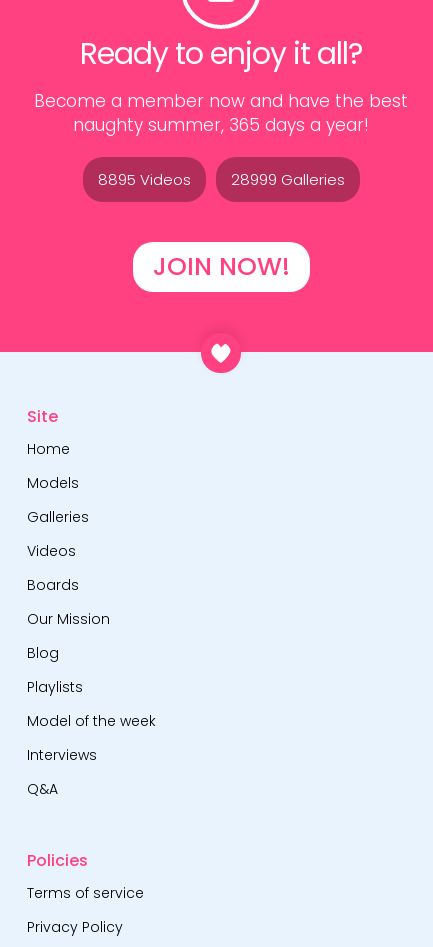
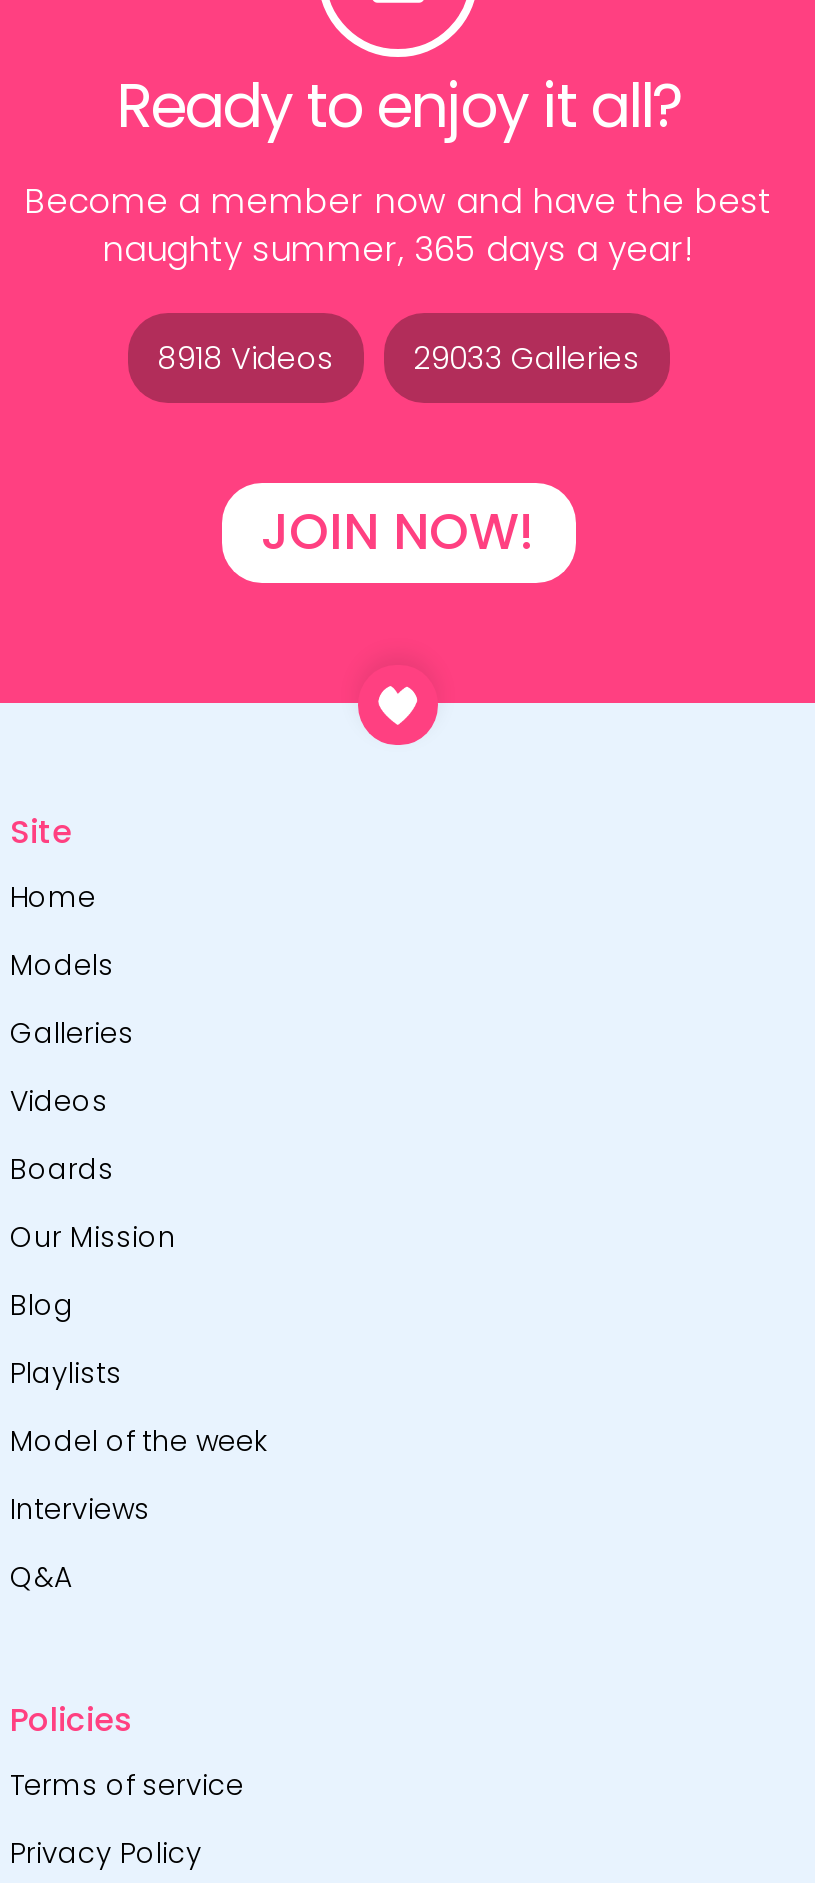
[97,168,190,189] 8895 Videos -> [157,337,333,379] 8918 Videos
[230,168,344,189] 28999 Galleries -> [413,337,639,379] 29033 Galleries

